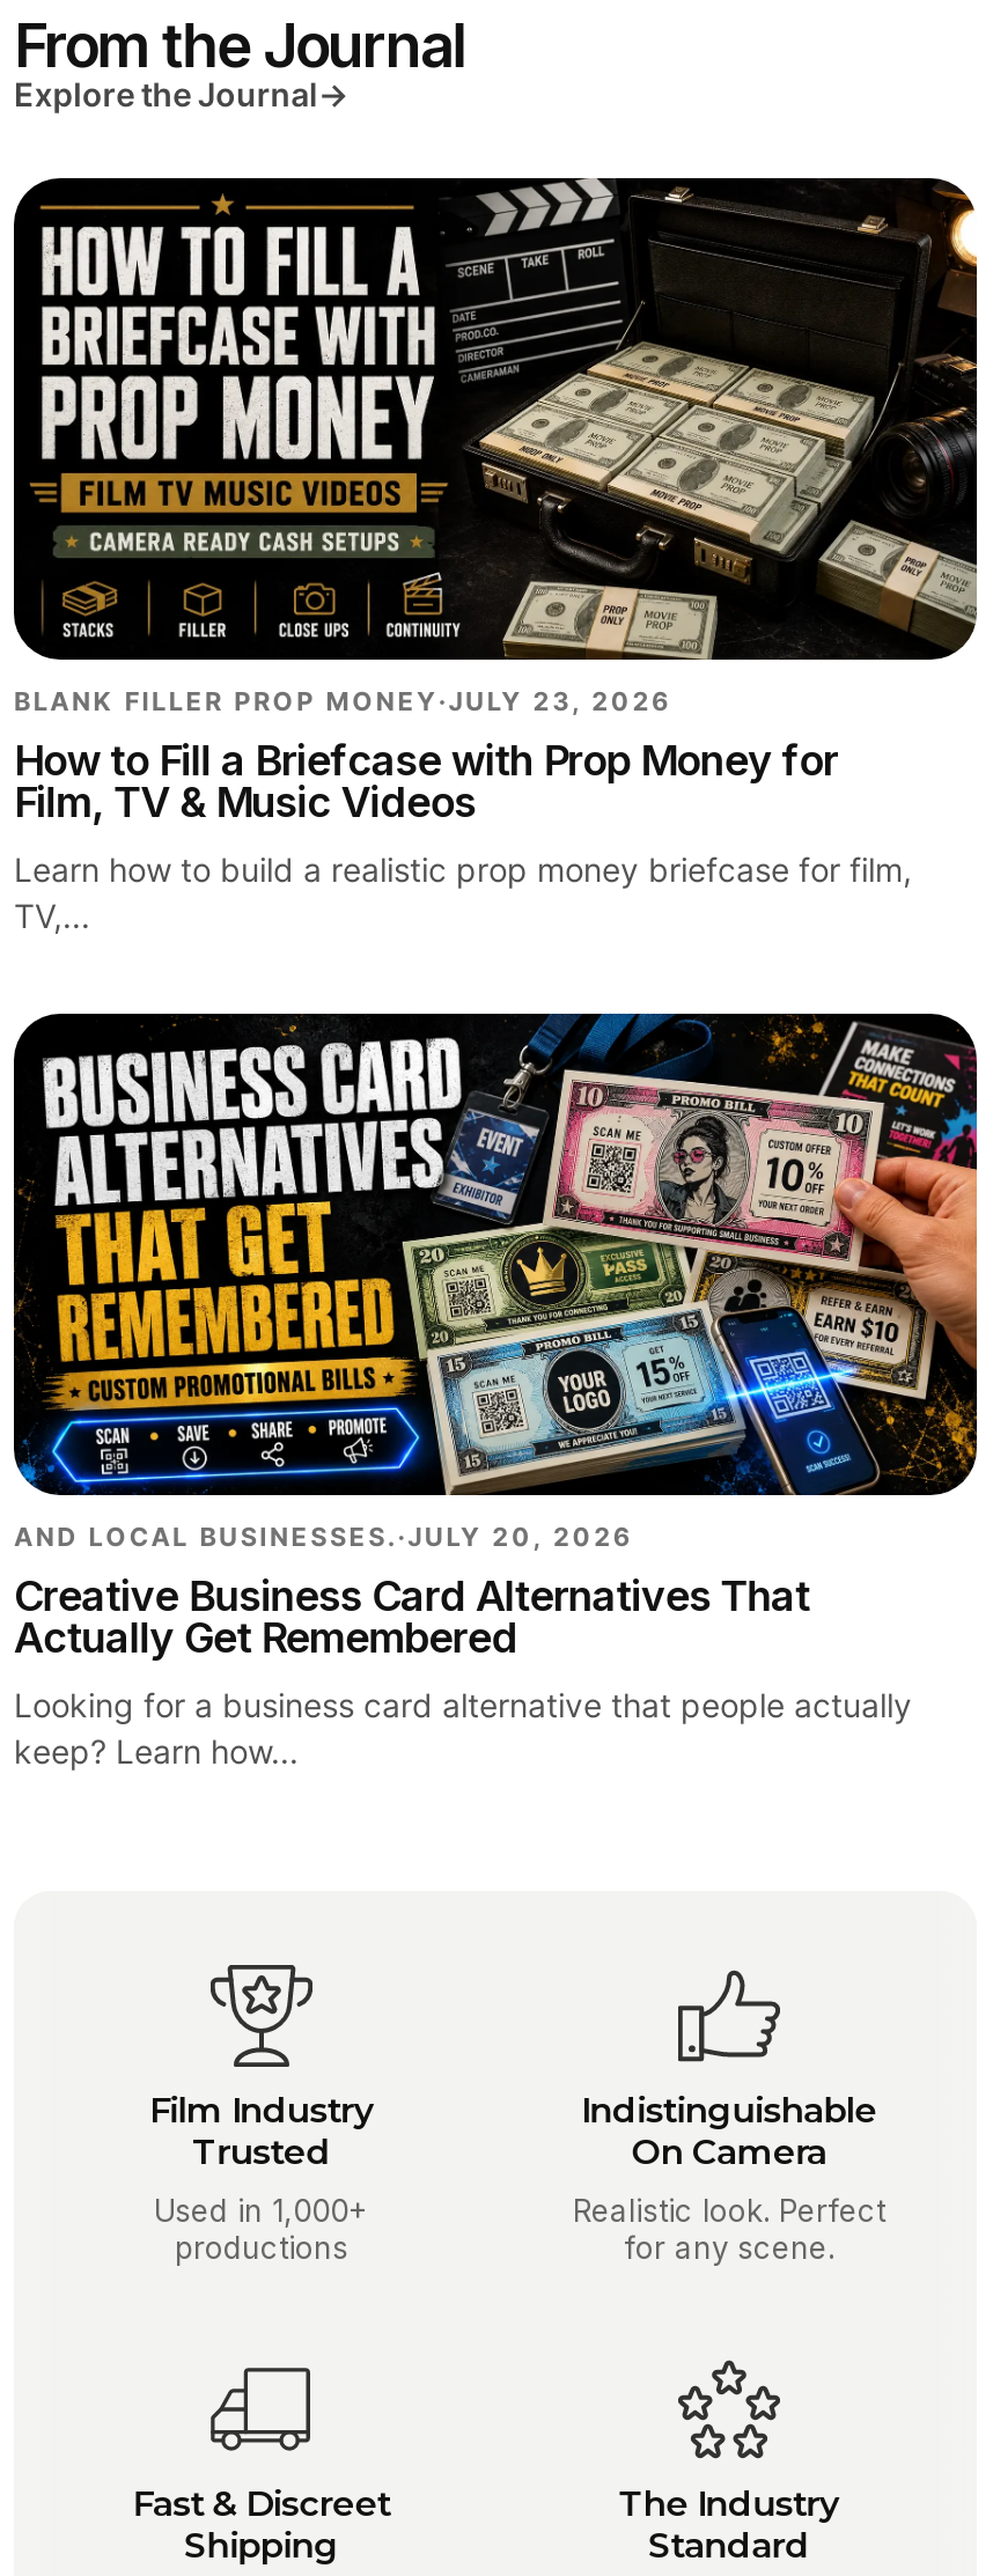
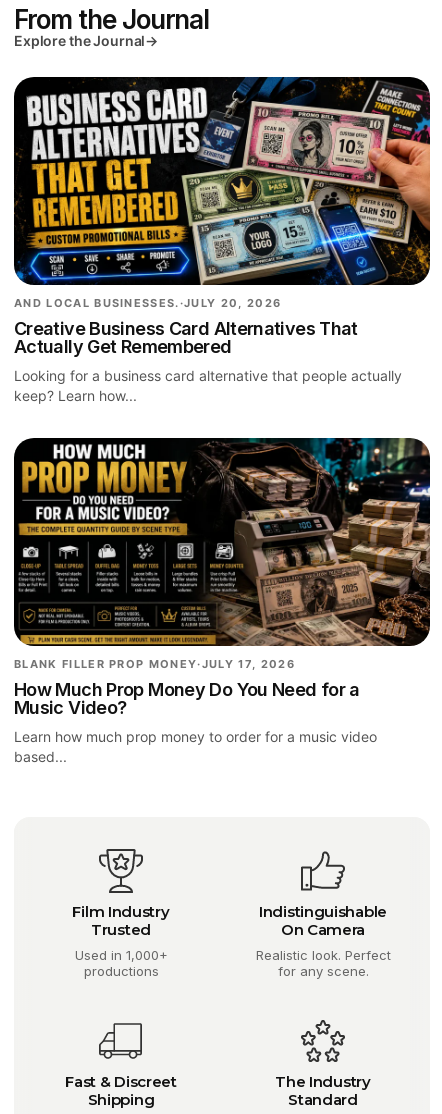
[14,176,979,935] [image] | BLANK FILLER PROP MONEY ·JULY 23, 2026 | How to Fill a Briefcase with Prop Money for | Film, TV & Music Videos | Learn how to build a realistic prop money briefcase for film, | TV,... -> none
moved [12,1011,981,1771] -> [13,76,432,404]: [image] | AND LOCAL BUSINESSES. ·JULY 20, 2026 | Creative Business Card Alternatives That | Actually Get Remembered | Looking for a business card alternative that people actually | keep? Learn how...
none -> [14,437,431,765] [image] | BLANK FILLER PROP MONEY·JULY 17, 2026 | How Much Prop Money Do You Need for a | Music Video? | Learn how much prop money to order for a music video | based...

